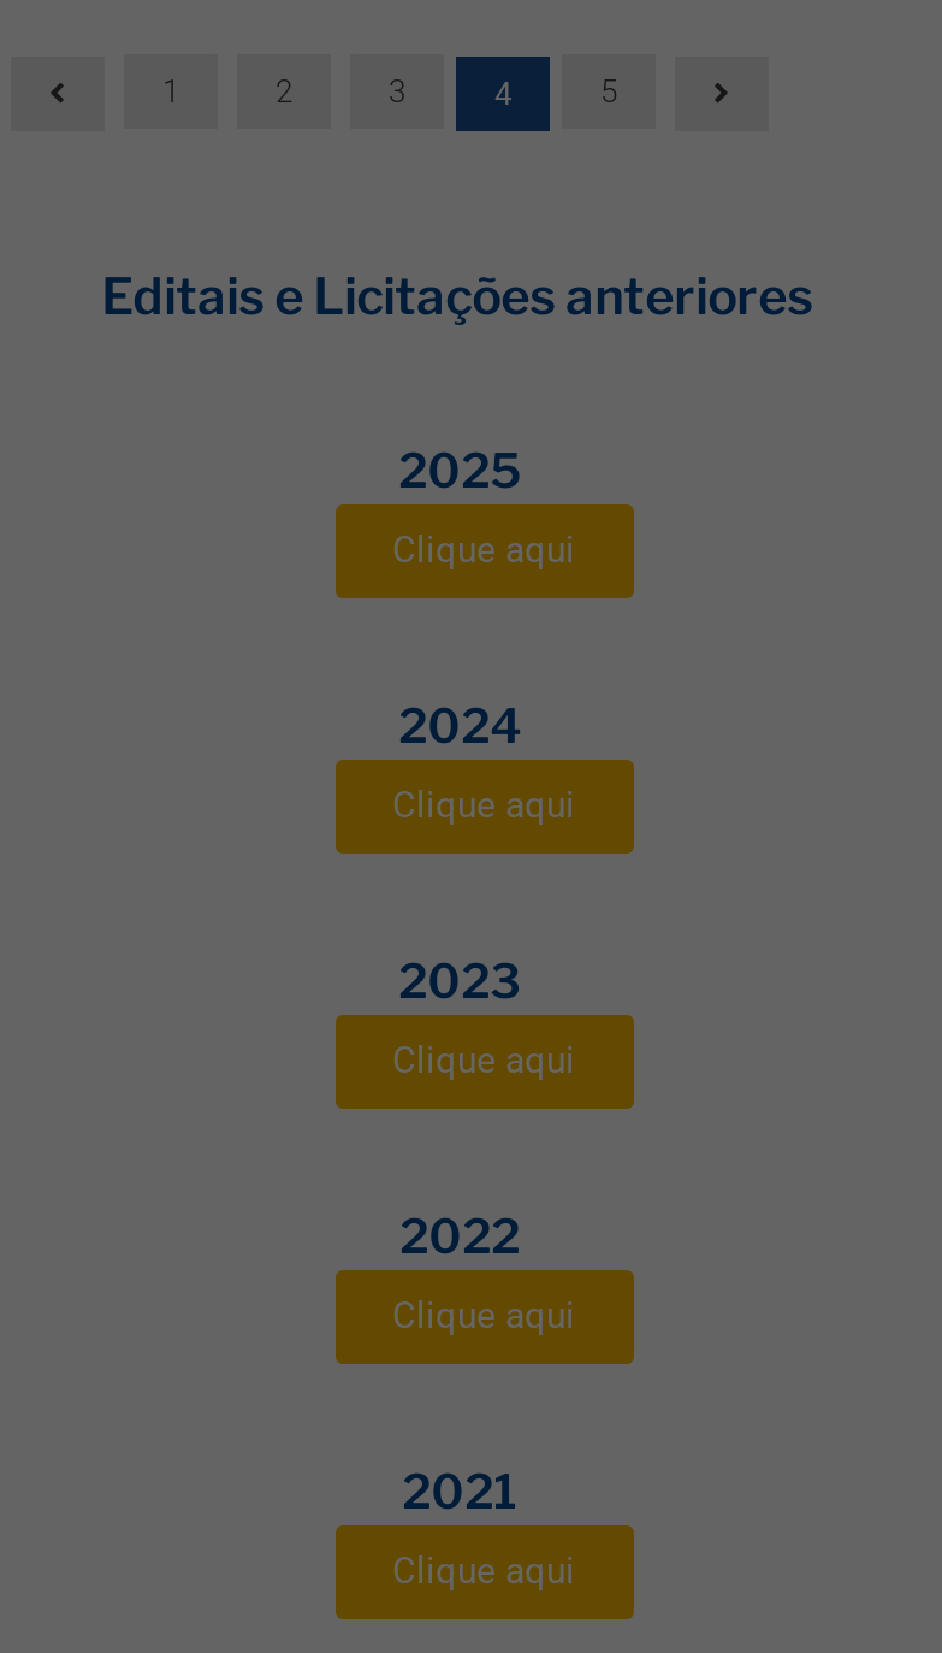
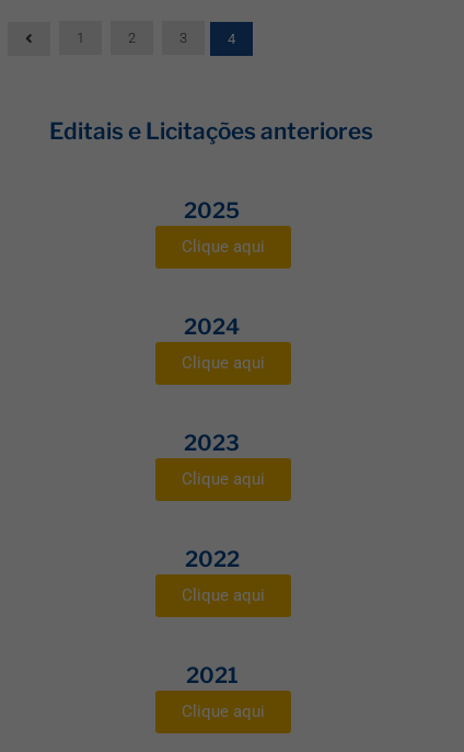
[600,74,617,111] 5 -> none

